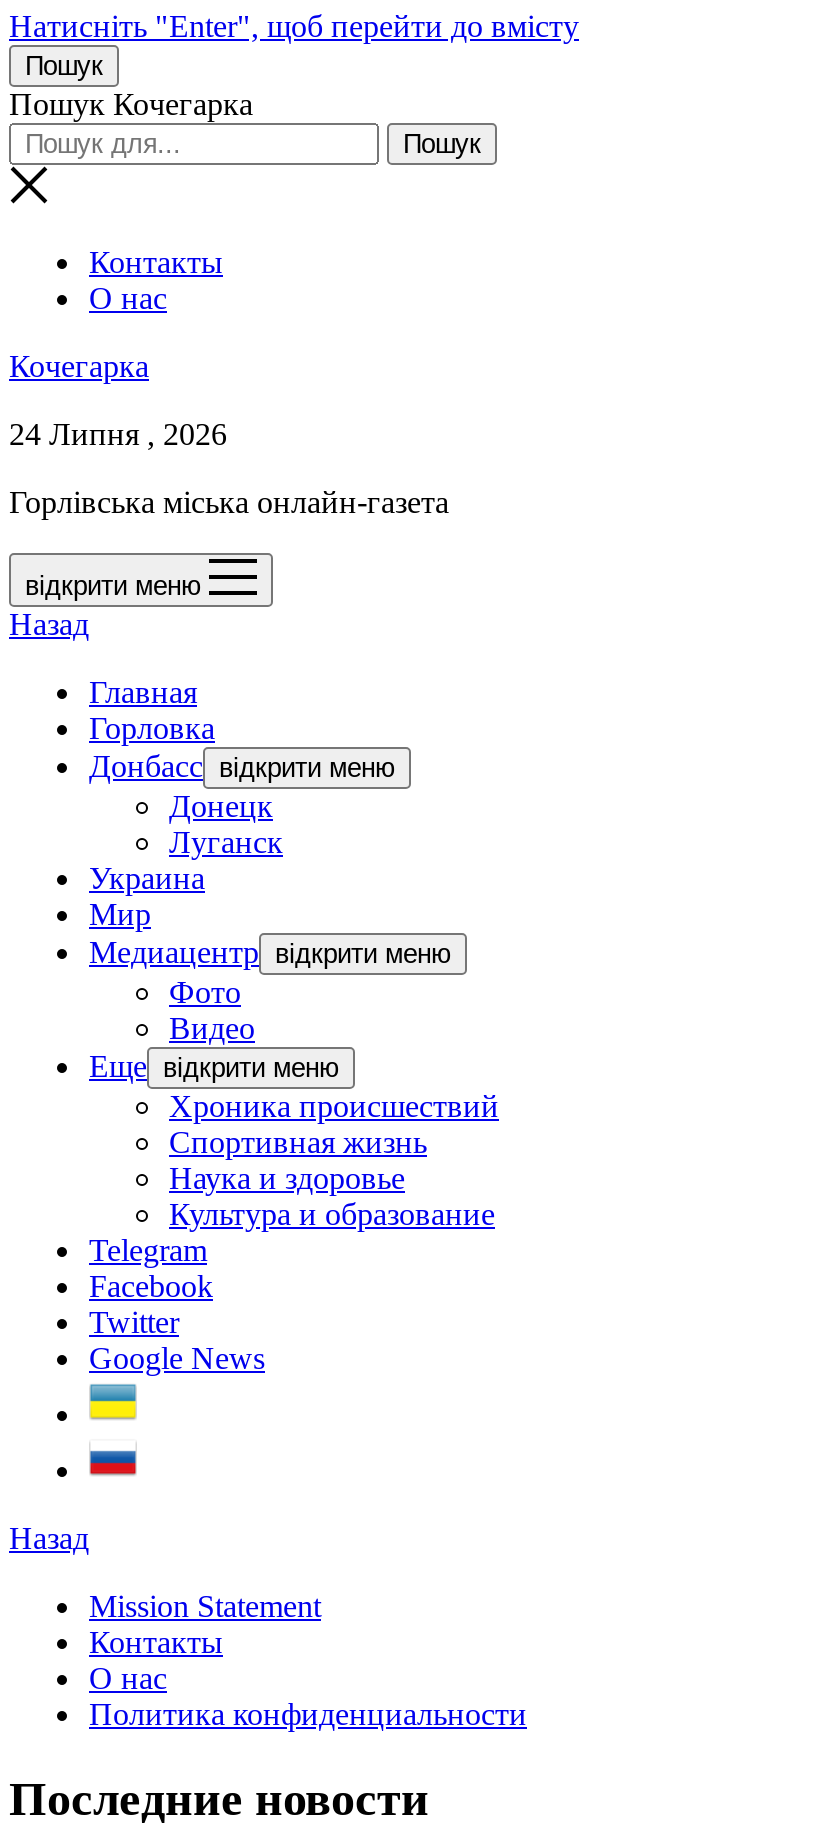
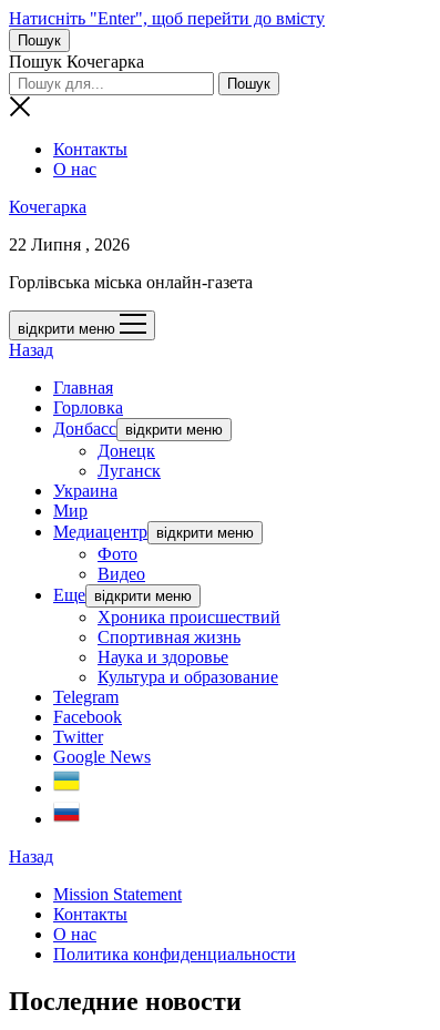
[9,417,227,451] 24 Липня , 2026 -> [9,235,130,254] 22 Липня , 2026

